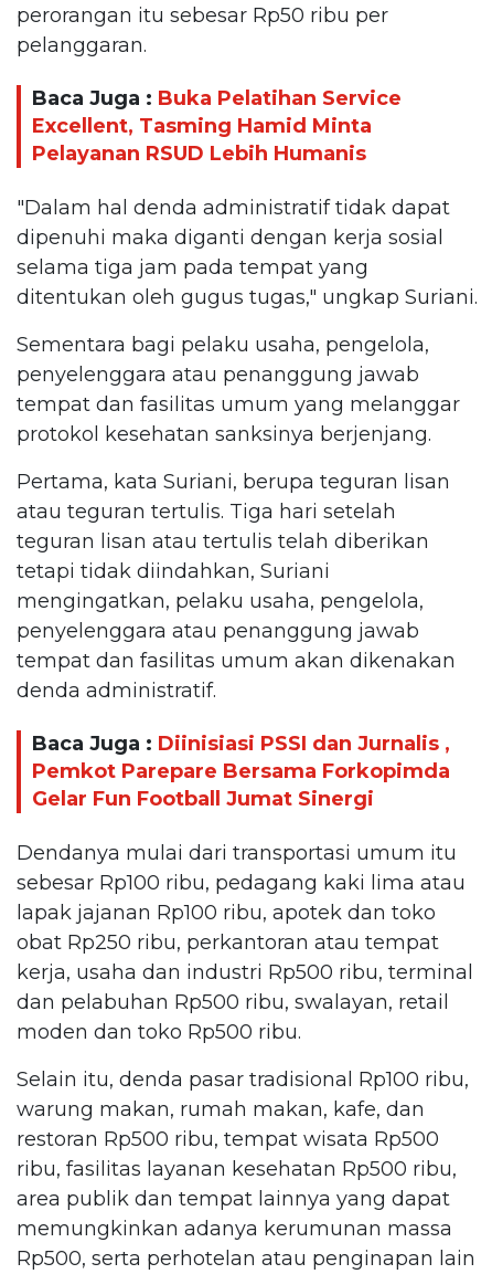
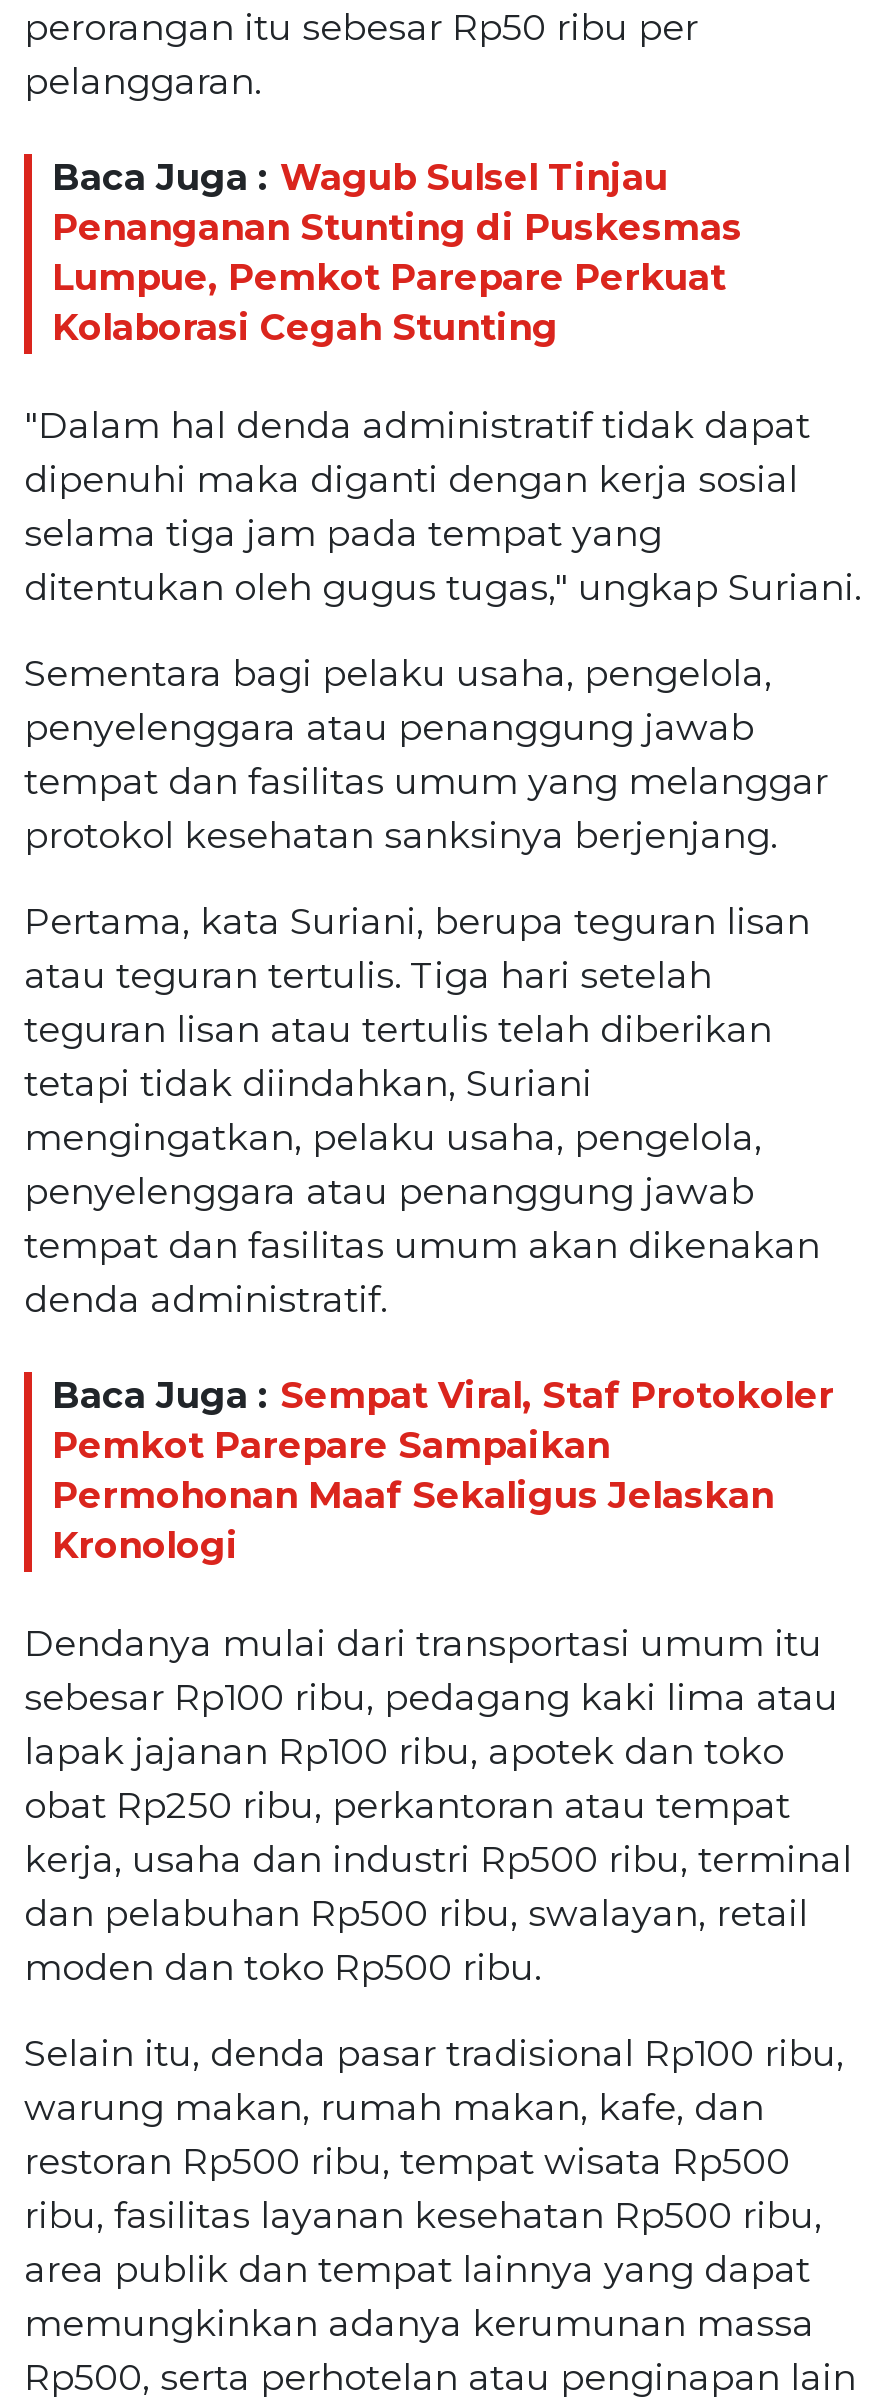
[32,87,402,166] Baca Juga : Buka Pelatihan Service | Excellent, Tasming Hamid Minta | Pelayanan RSUD Lebih Humanis -> [52,157,742,351] Baca Juga : Wagub Sulsel Tinjau | Penanganan Stunting di Puskesmas | Lumpue, Pemkot Parepare Perkuat | Kolaborasi Cegah Stunting
[32,732,450,811] Baca Juga : Diinisiasi PSSI dan Jurnalis , | Pemkot Parepare Bersama Forkopimda | Gelar Fun Football Jumat Sinergi -> [52,1375,834,1569] Baca Juga : Sempat Viral, Staf Protokoler | Pemkot Parepare Sampaikan | Permohonan Maaf Sekaligus Jelaskan | Kronologi

